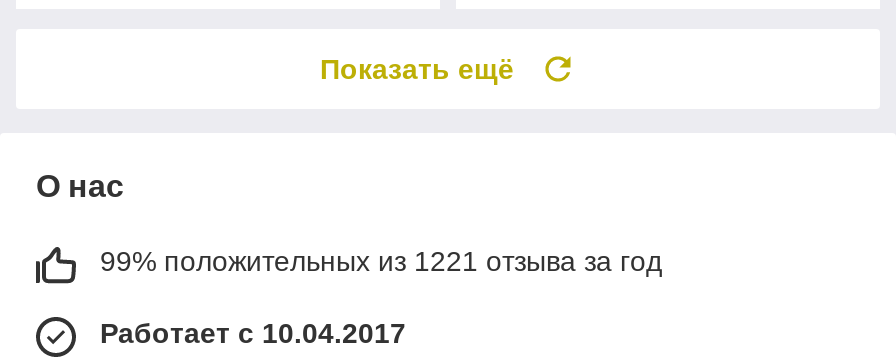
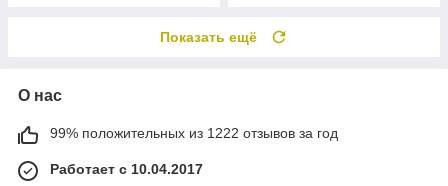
[100,245,662,277] 99% положительных из 1221 отзыва за год -> [50,125,338,141] 99% положительных из 1222 отзывов за год

